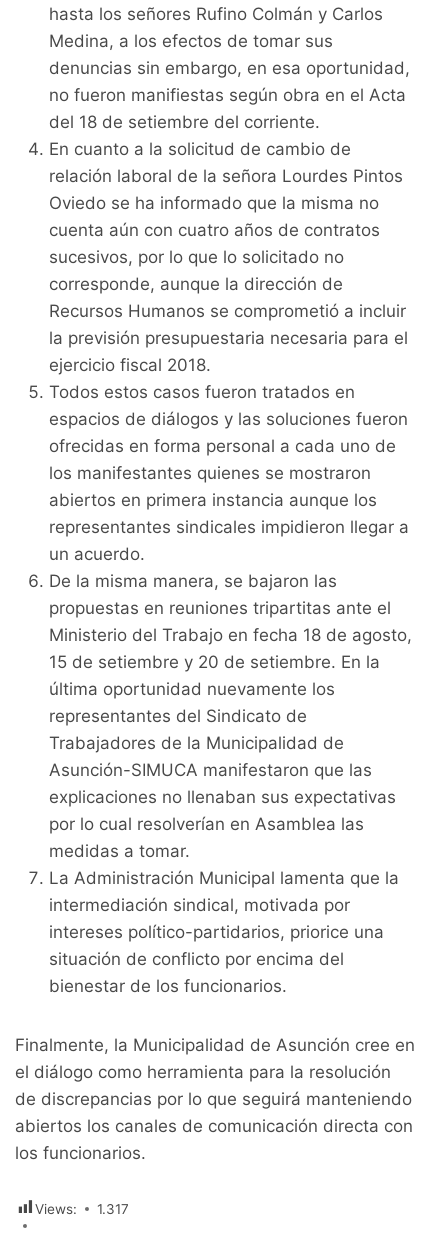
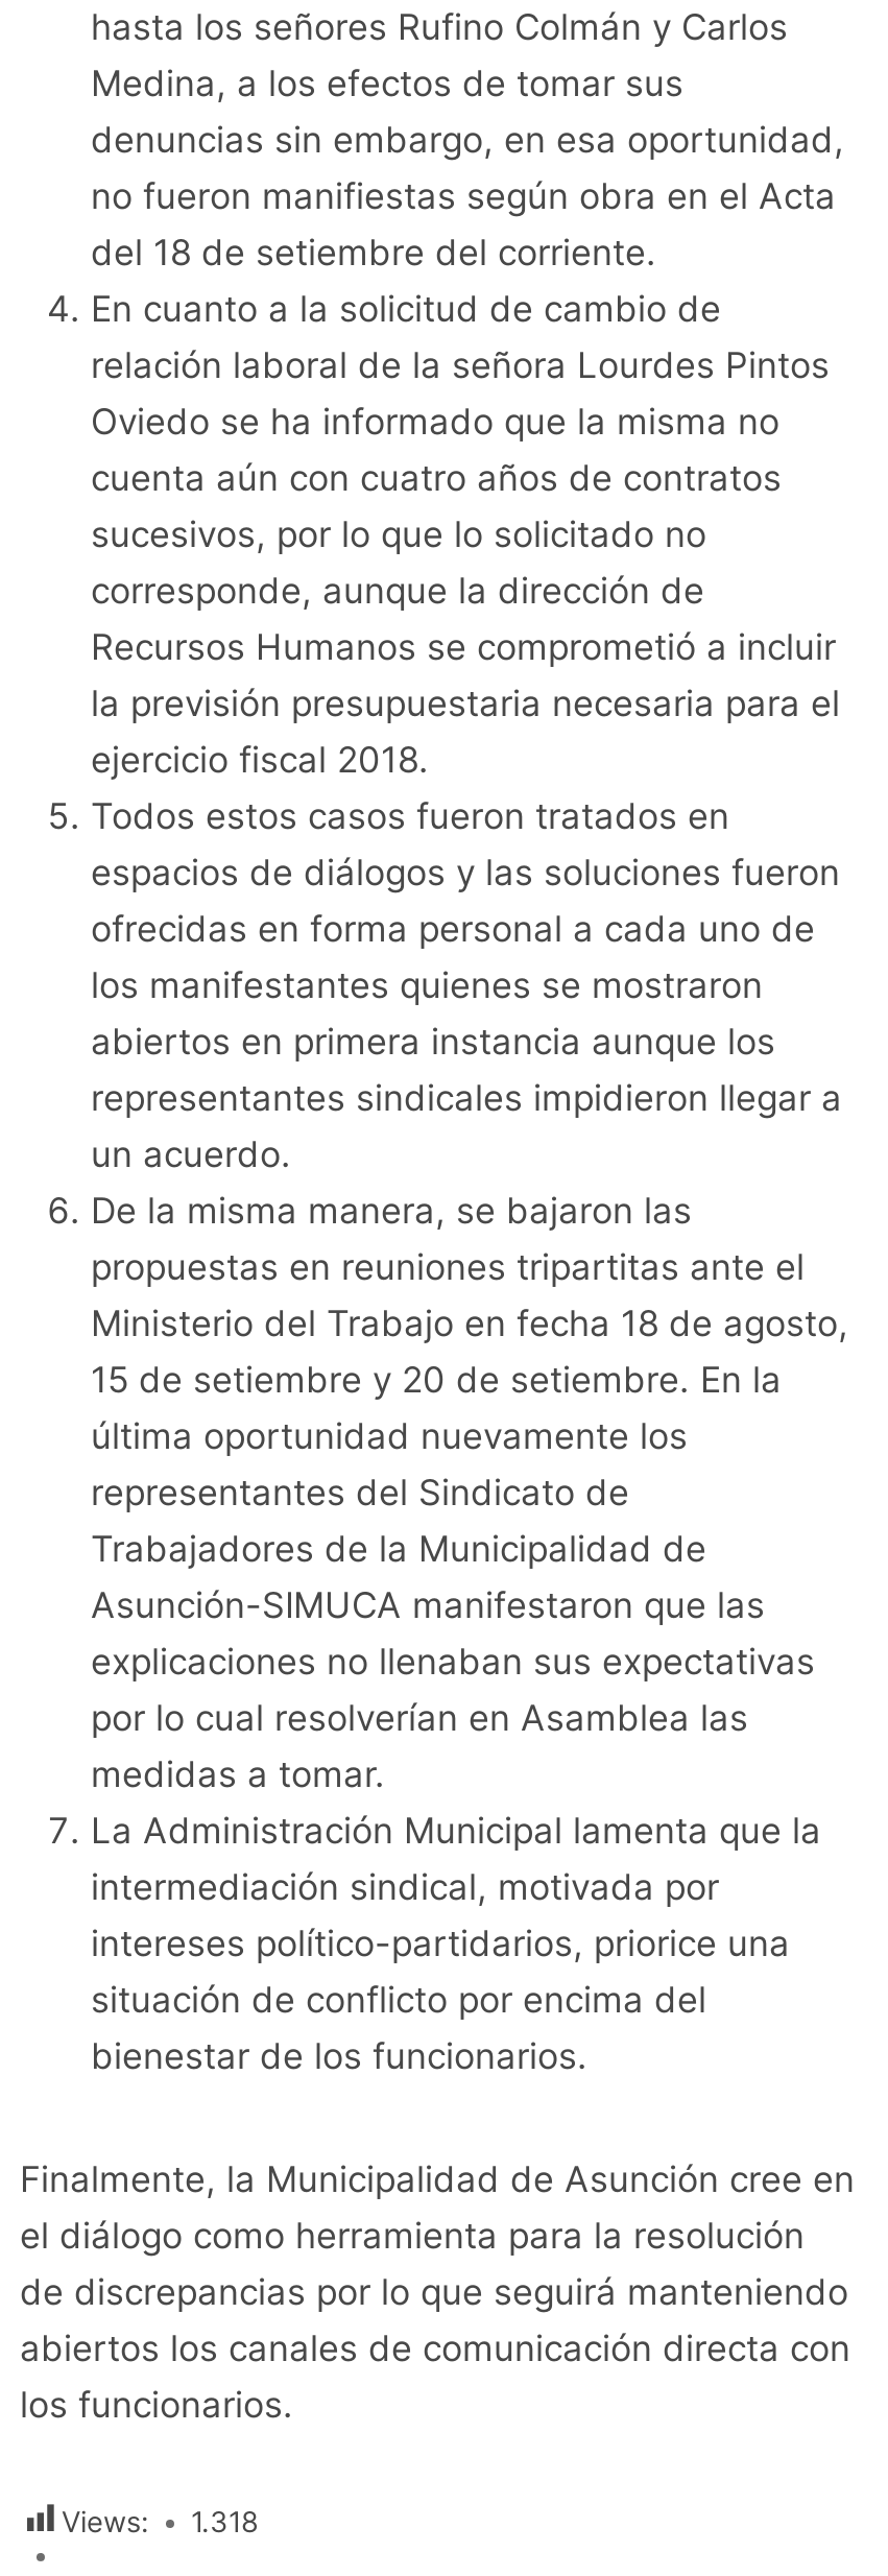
[35,1200,129,1216] Views: 1.317 -> [62,2506,258,2539] Views: 1.318

